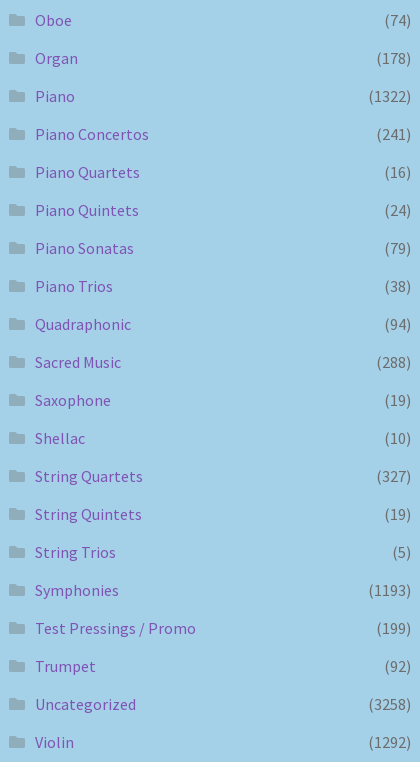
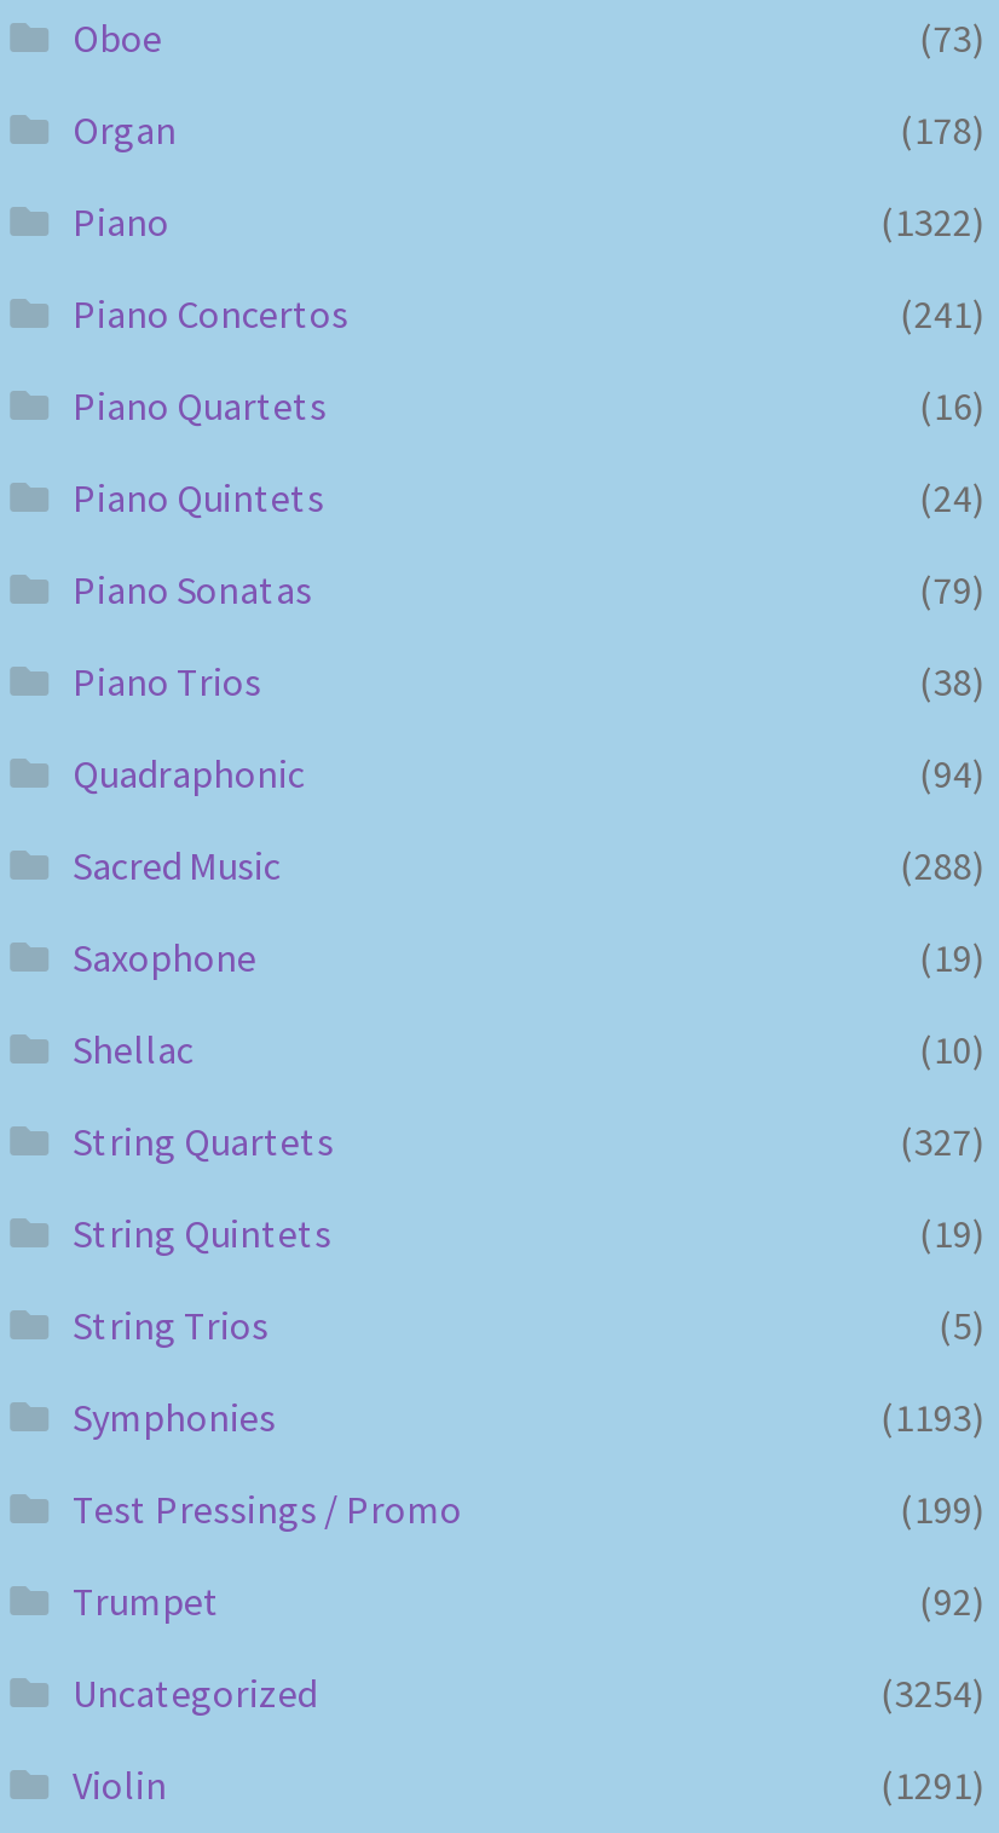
[384,9,411,29] (74) -> [919,13,984,62] (73)
[368,693,411,713] (3258) -> [880,1668,984,1717] (3254)
[368,731,411,751] (1292) -> [880,1760,984,1809] (1291)

